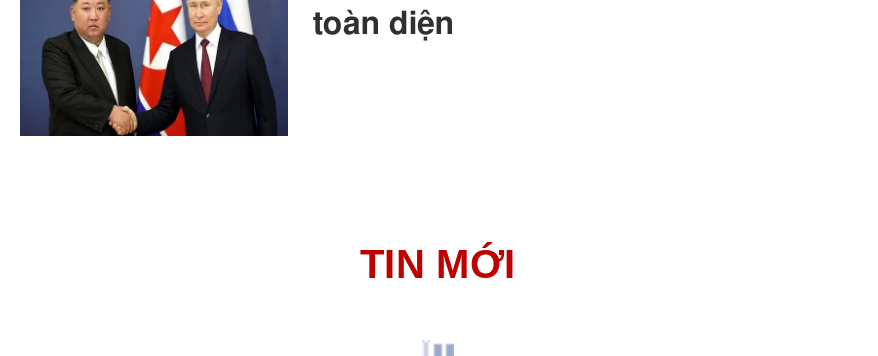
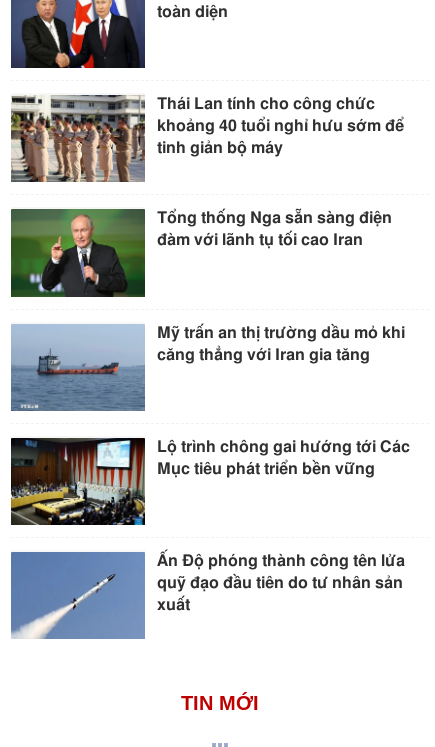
none -> [10,94,404,183] [image] | Thái Lan tính cho công chức | khoảng 40 tuổi nghỉ hưu sớm để | tinh giản bộ máy
none -> [10,437,410,526] [image] | Lộ trình chông gai hướng tới Các | Mục tiêu phát triển bền vững
none -> [11,208,392,298] [image] | Tổng thống Nga sẵn sàng điện | đàm với lãnh tụ tối cao Iran
none -> [11,323,405,412] [image] | Mỹ trấn an thị trường dầu mỏ khi | căng thẳng với Iran gia tăng
none -> [11,551,405,640] [image] | Ấn Độ phóng thành công tên lửa | quỹ đạo đầu tiên do tư nhân sản | xuất

